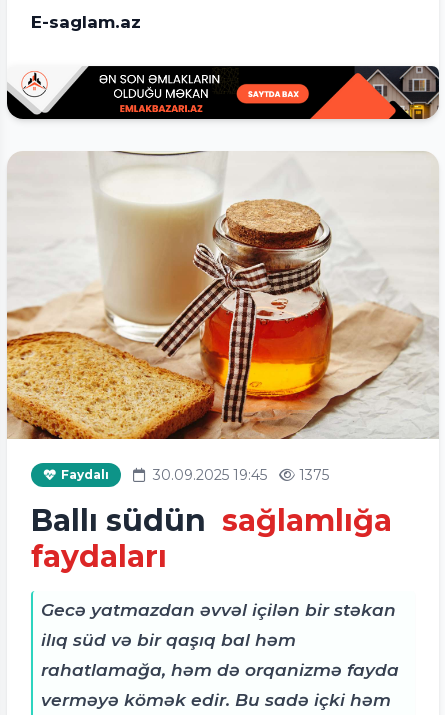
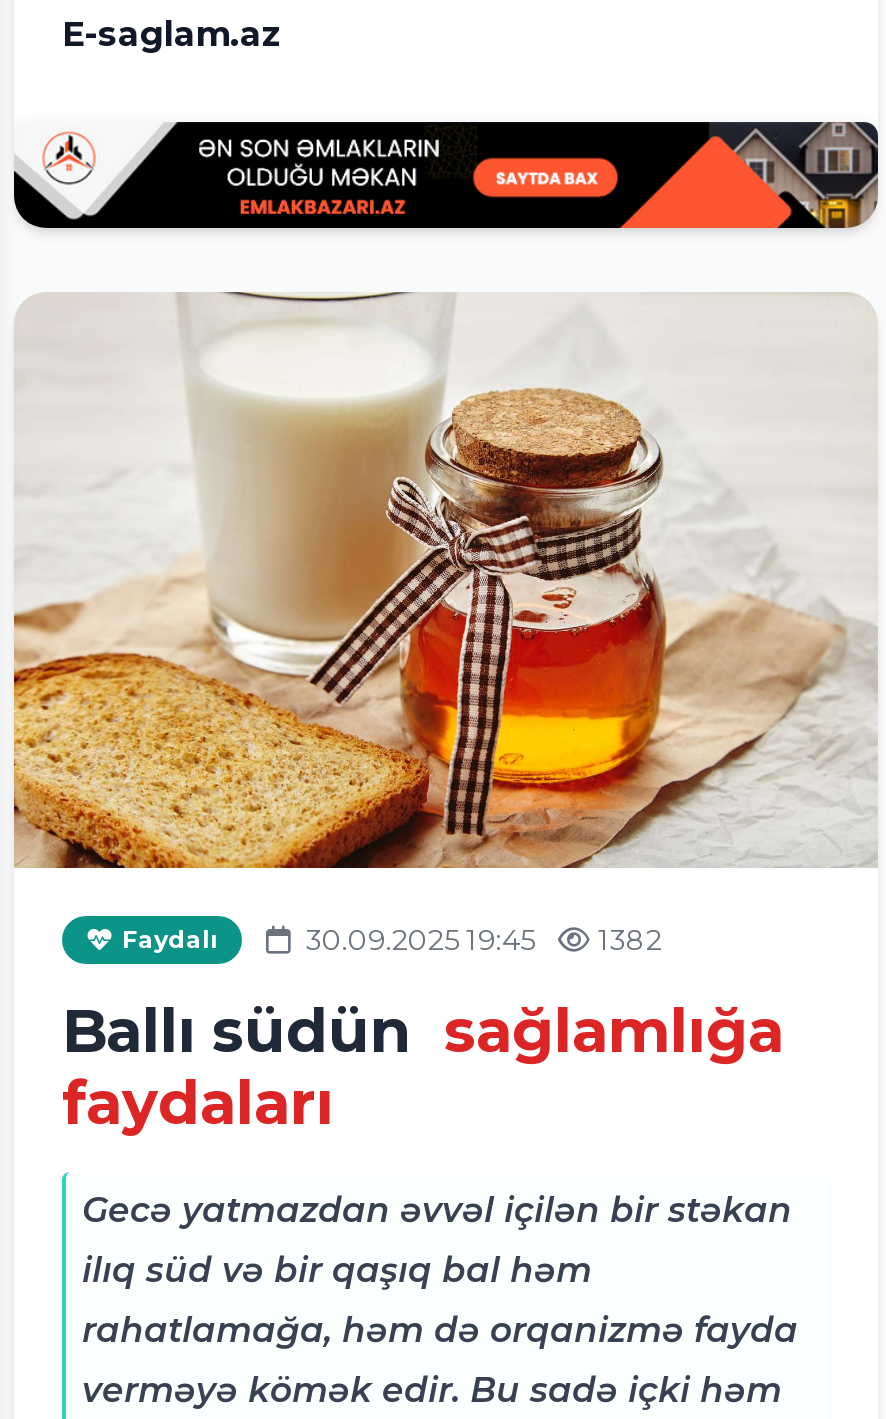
[153,466,329,484] 30.09.2025 19:45 1375 -> [306,922,662,958] 30.09.2025 19:45 1382

